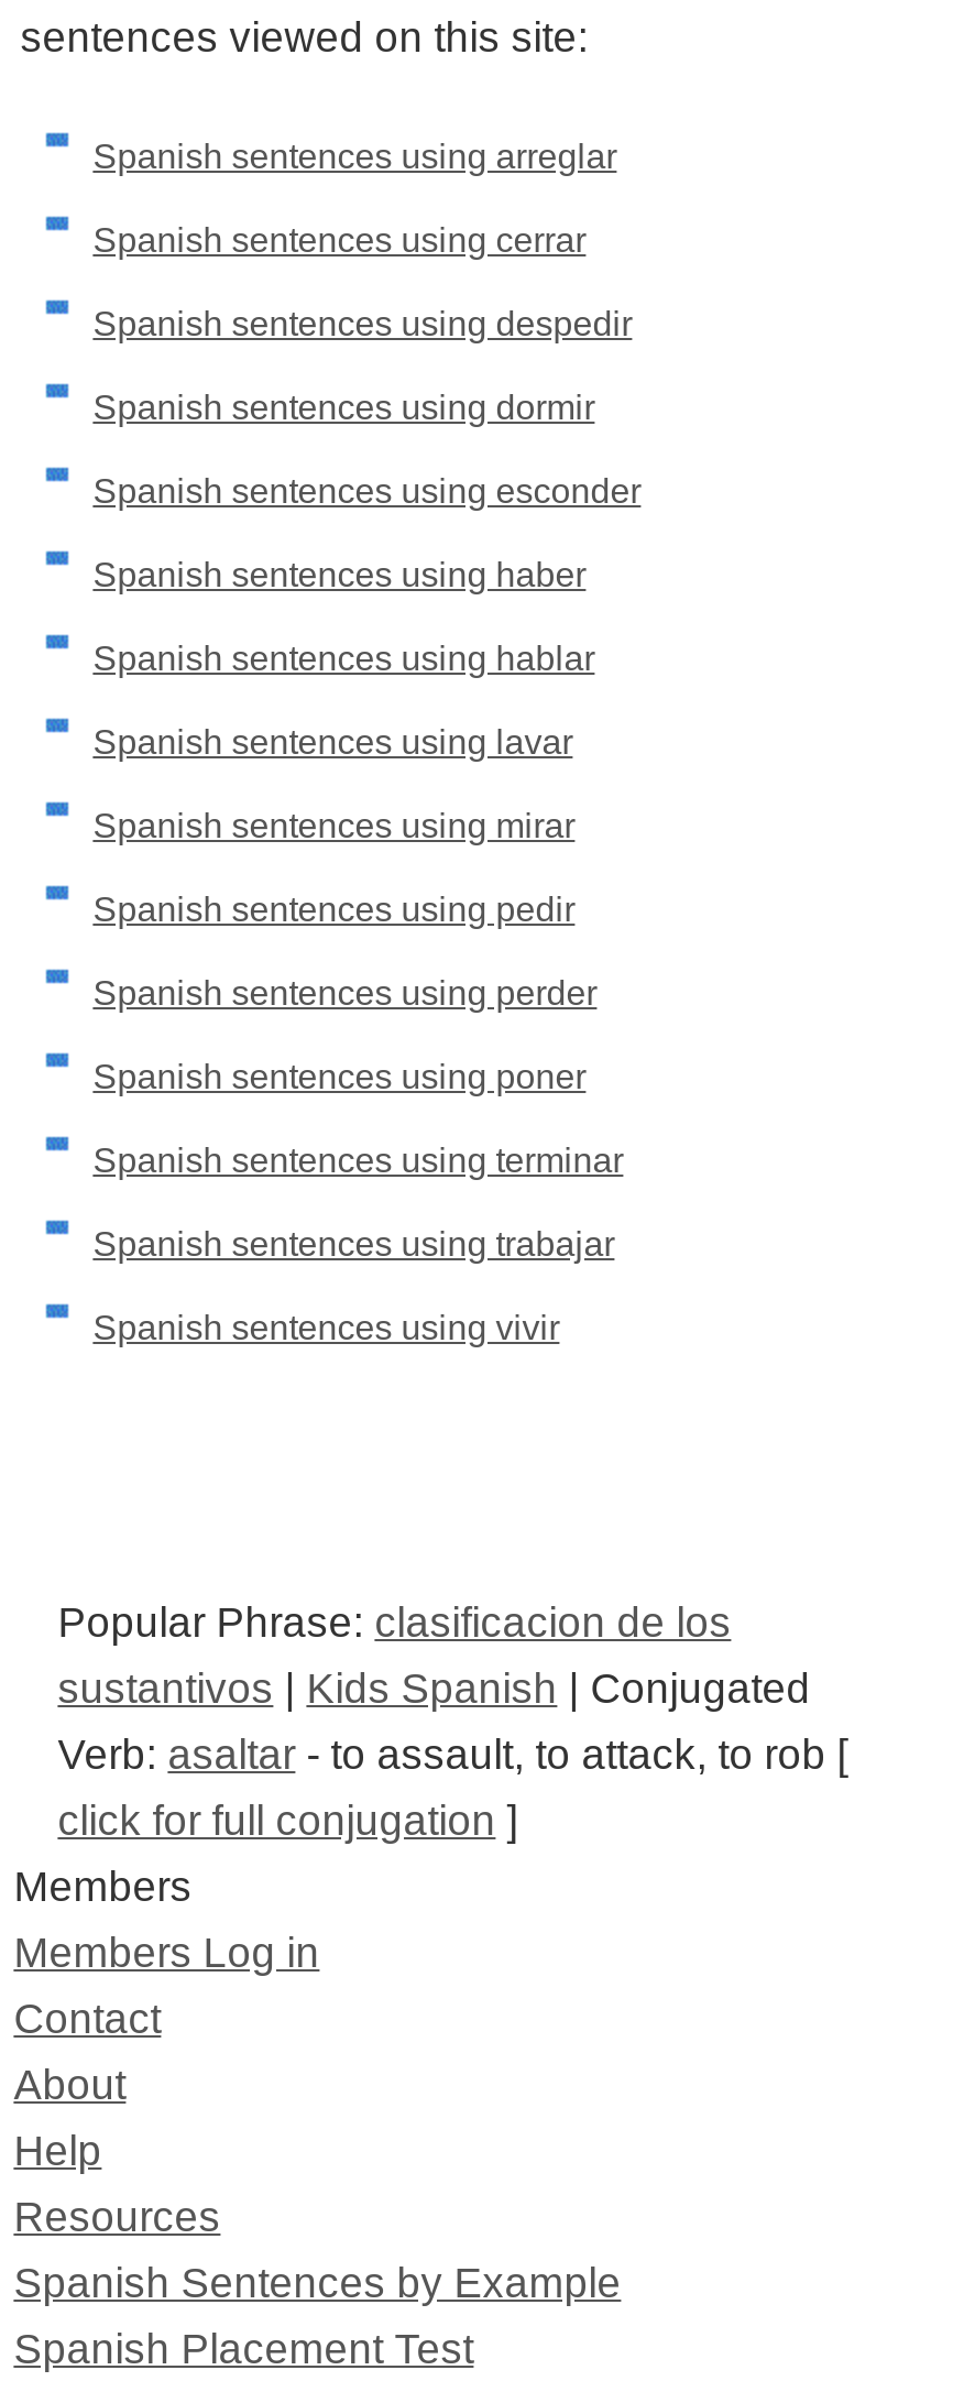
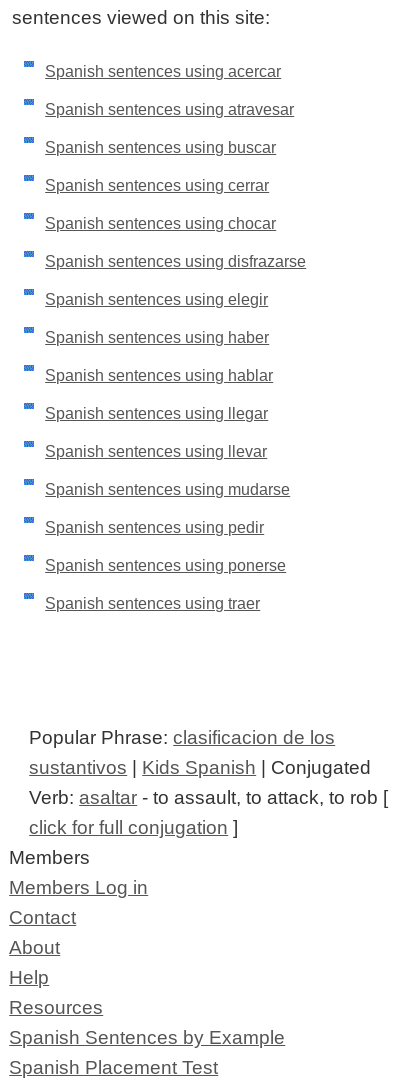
[93,137,617,174] Spanish sentences using arreglar -> [45,63,294,156] Spanish sentences using acercar | Spanish sentences using atravesar | Spanish sentences using buscar
moved [93,220,586,258] -> [45,177,269,194]: Spanish sentences using cerrar
[93,304,632,341] Spanish sentences using despedir -> [45,215,276,232] Spanish sentences using chocar
[93,388,595,425] Spanish sentences using dormir -> [45,253,306,270] Spanish sentences using disfrazarse
[93,471,641,509] Spanish sentences using esconder -> [45,291,268,308] Spanish sentences using elegir
moved [93,555,595,676] -> [45,329,273,384]: Spanish sentences using haber | Spanish sentences using hablar
[93,722,575,843] Spanish sentences using lavar | Spanish sentences using mirar -> [45,405,290,498] Spanish sentences using llegar | Spanish sentences using llevar | Spanish sentences using mudarse
moved [93,890,575,927] -> [45,519,264,536]: Spanish sentences using pedir
[93,973,623,1345] Spanish sentences using perder | Spanish sentences using poner | Spanish sentences using terminar | Spanish sentences using trabajar | Spanish sentences using vivir -> [45,557,286,612] Spanish sentences using ponerse | Spanish sentences using traer

